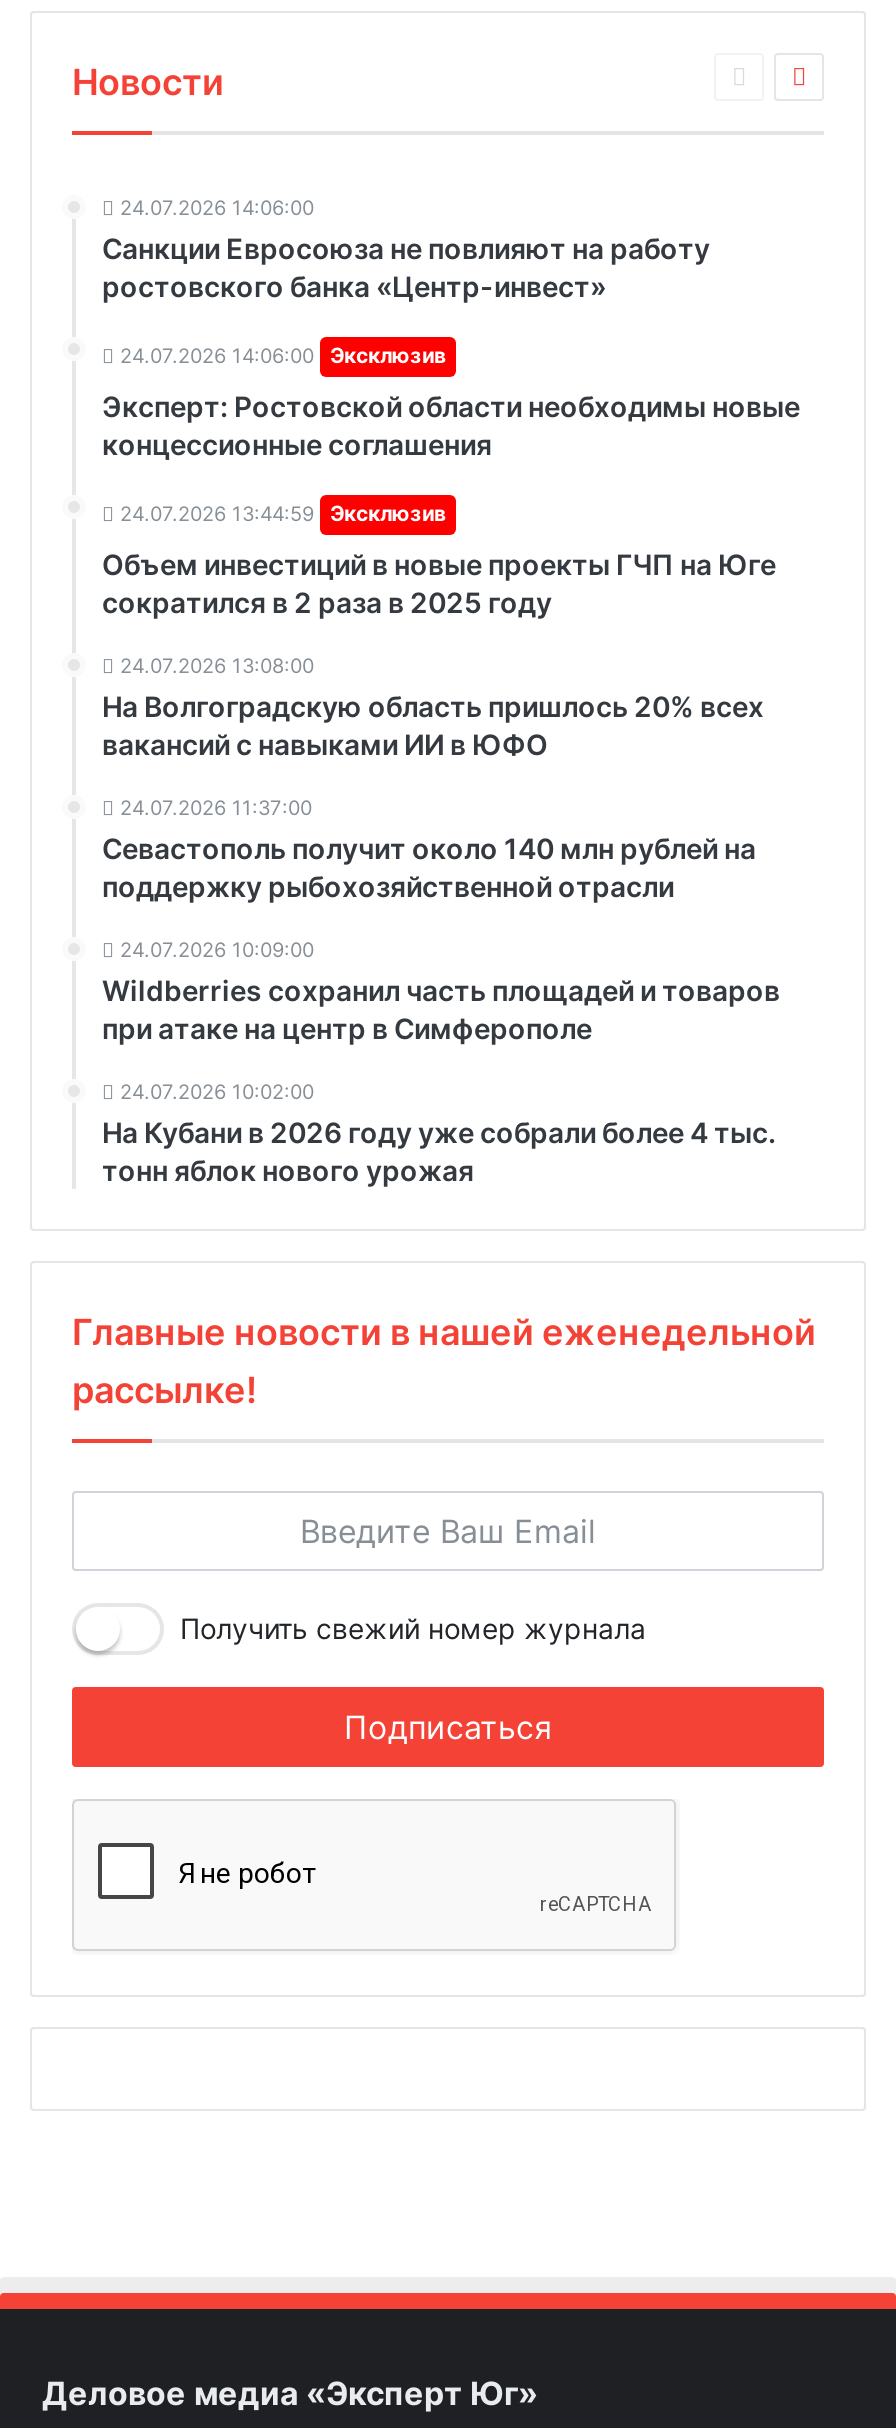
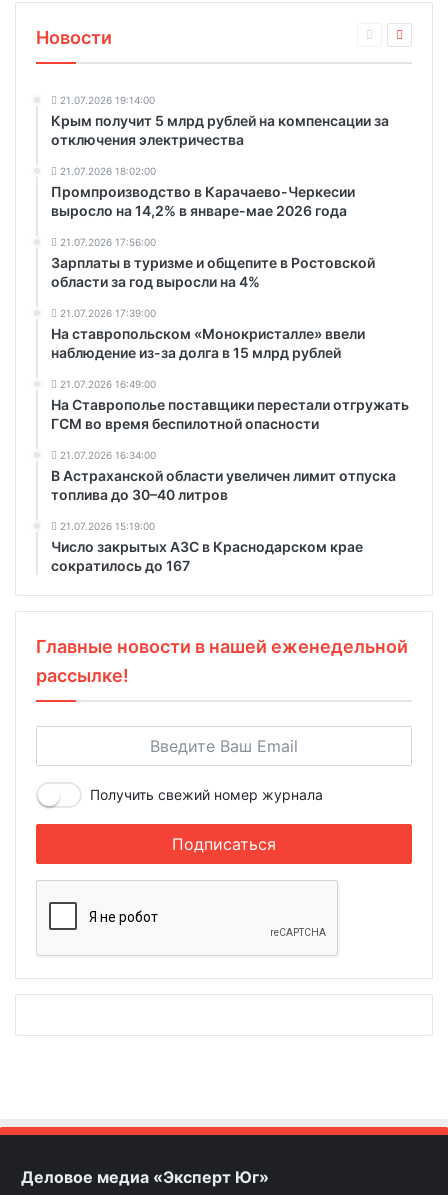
[102,194,800,1186] 24.07.2026 14:06:00 | Санкции Евросоюза не повлияют на работу | ростовского банка «Центр-инвест» | 24.07.2026 14:06:00 | Эксклюзив | Эксперт: Ростовской области необходимы новые | концессионные соглашения | 24.07.2026 13:44:59 | Эксклюзив | Объем инвестиций в новые проекты ГЧП на Юге | сократился в 2 раза в 2025 году | 24.07.2026 13:08:00 | На Волгоградскую область пришлось 20% всех | вакансий с навыками ИИ в ЮФО | 24.07.2026 11:37:00 | Севастополь получит около 140 млн рублей на | поддержку рыбохозяйственной отрасли | 24.07.2026 10:09:00 | Wildberries сохранил часть площадей и товаров | при атаке на центр в Симферополе | 24.07.2026 10:02:00 | На Кубани в 2026 году уже собрали более 4 тыс. | тонн яблок нового урожая -> [51,93,409,573] 21.07.2026 19:14:00 | Крым получит 5 млрд рублей на компенсации за | отключения электричества | 21.07.2026 18:02:00 | Промпроизводство в Карачаево-Черкесии | выросло на 14,2% в январе-мае 2026 года | 21.07.2026 17:56:00 | Зарплаты в туризме и общепите в Ростовской | области за год выросли на 4% | 21.07.2026 17:39:00 | На ставропольском «Монокристалле» ввели | наблюдение из-за долга в 15 млрд рублей | 21.07.2026 16:49:00 | На Ставрополье поставщики перестали отгружать | ГСМ во время беспилотной опасности | 21.07.2026 16:34:00 | В Астраханской области увеличен лимит отпуска | топлива до 30–40 литров | 21.07.2026 15:19:00 | Число закрытых АЗС в Краснодарском крае | сократилось до 167

